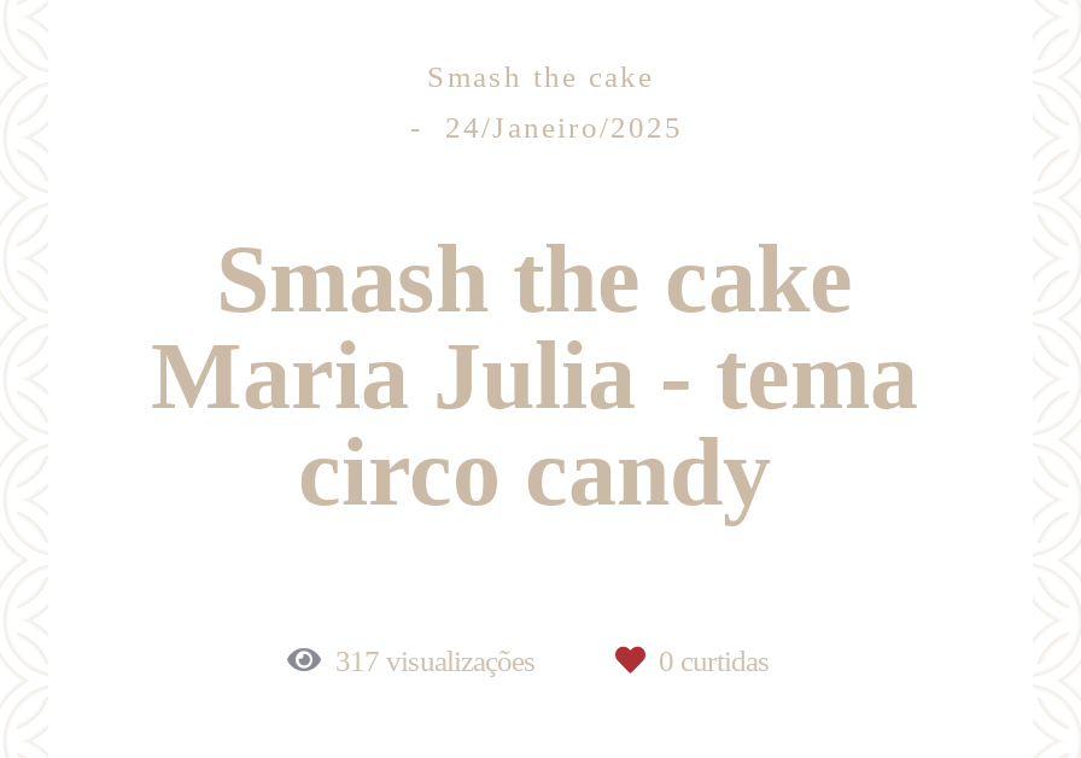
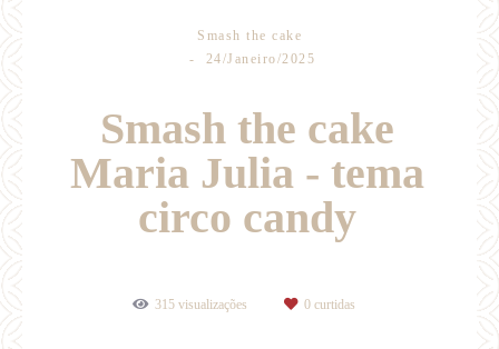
[335,645,543,678] 317 visualizações -> [155,297,251,312] 315 visualizações

